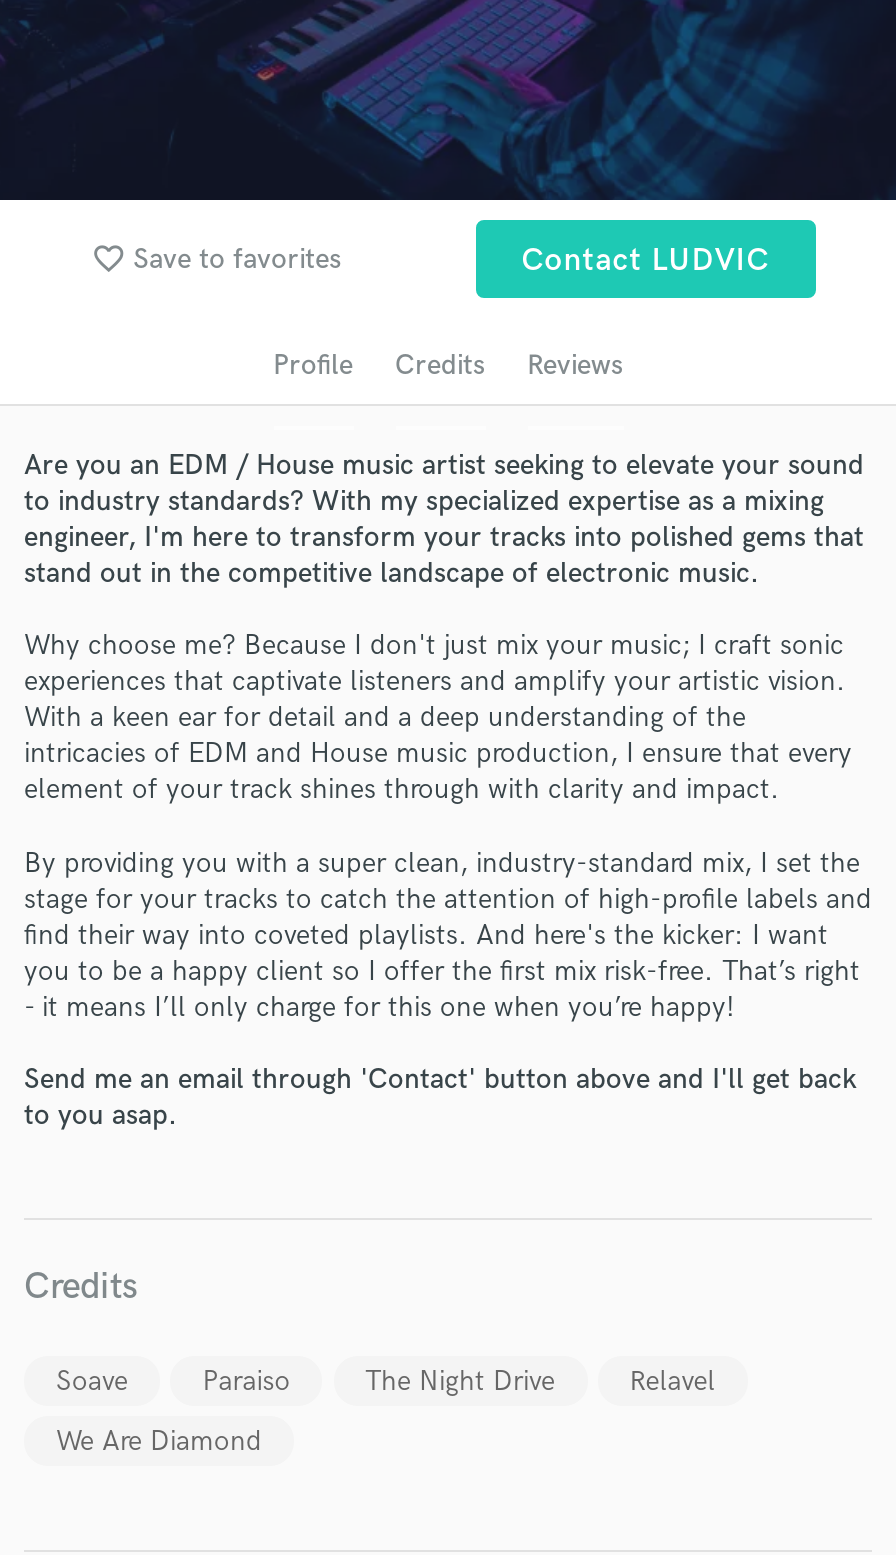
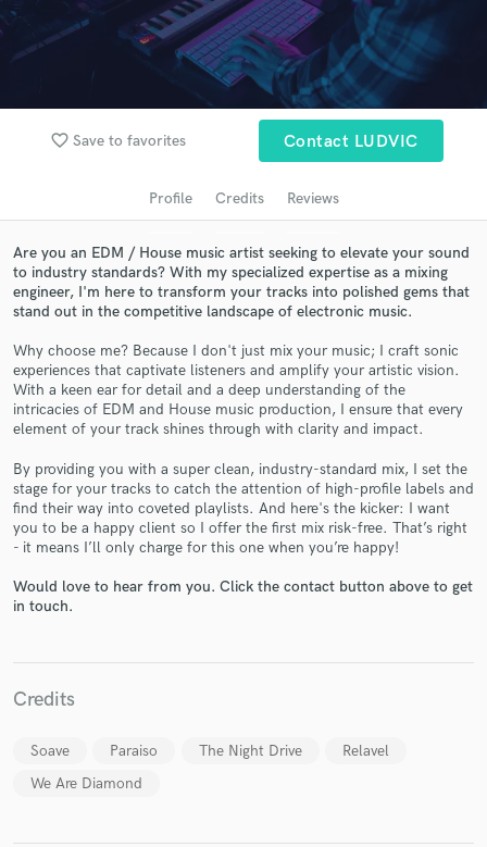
[24,1062,856,1132] Send me an email through 'Contact' button above and I'll get back | to you asap. -> [13,577,473,615] Would love to hear from you. Click the contact button above to get | in touch.

